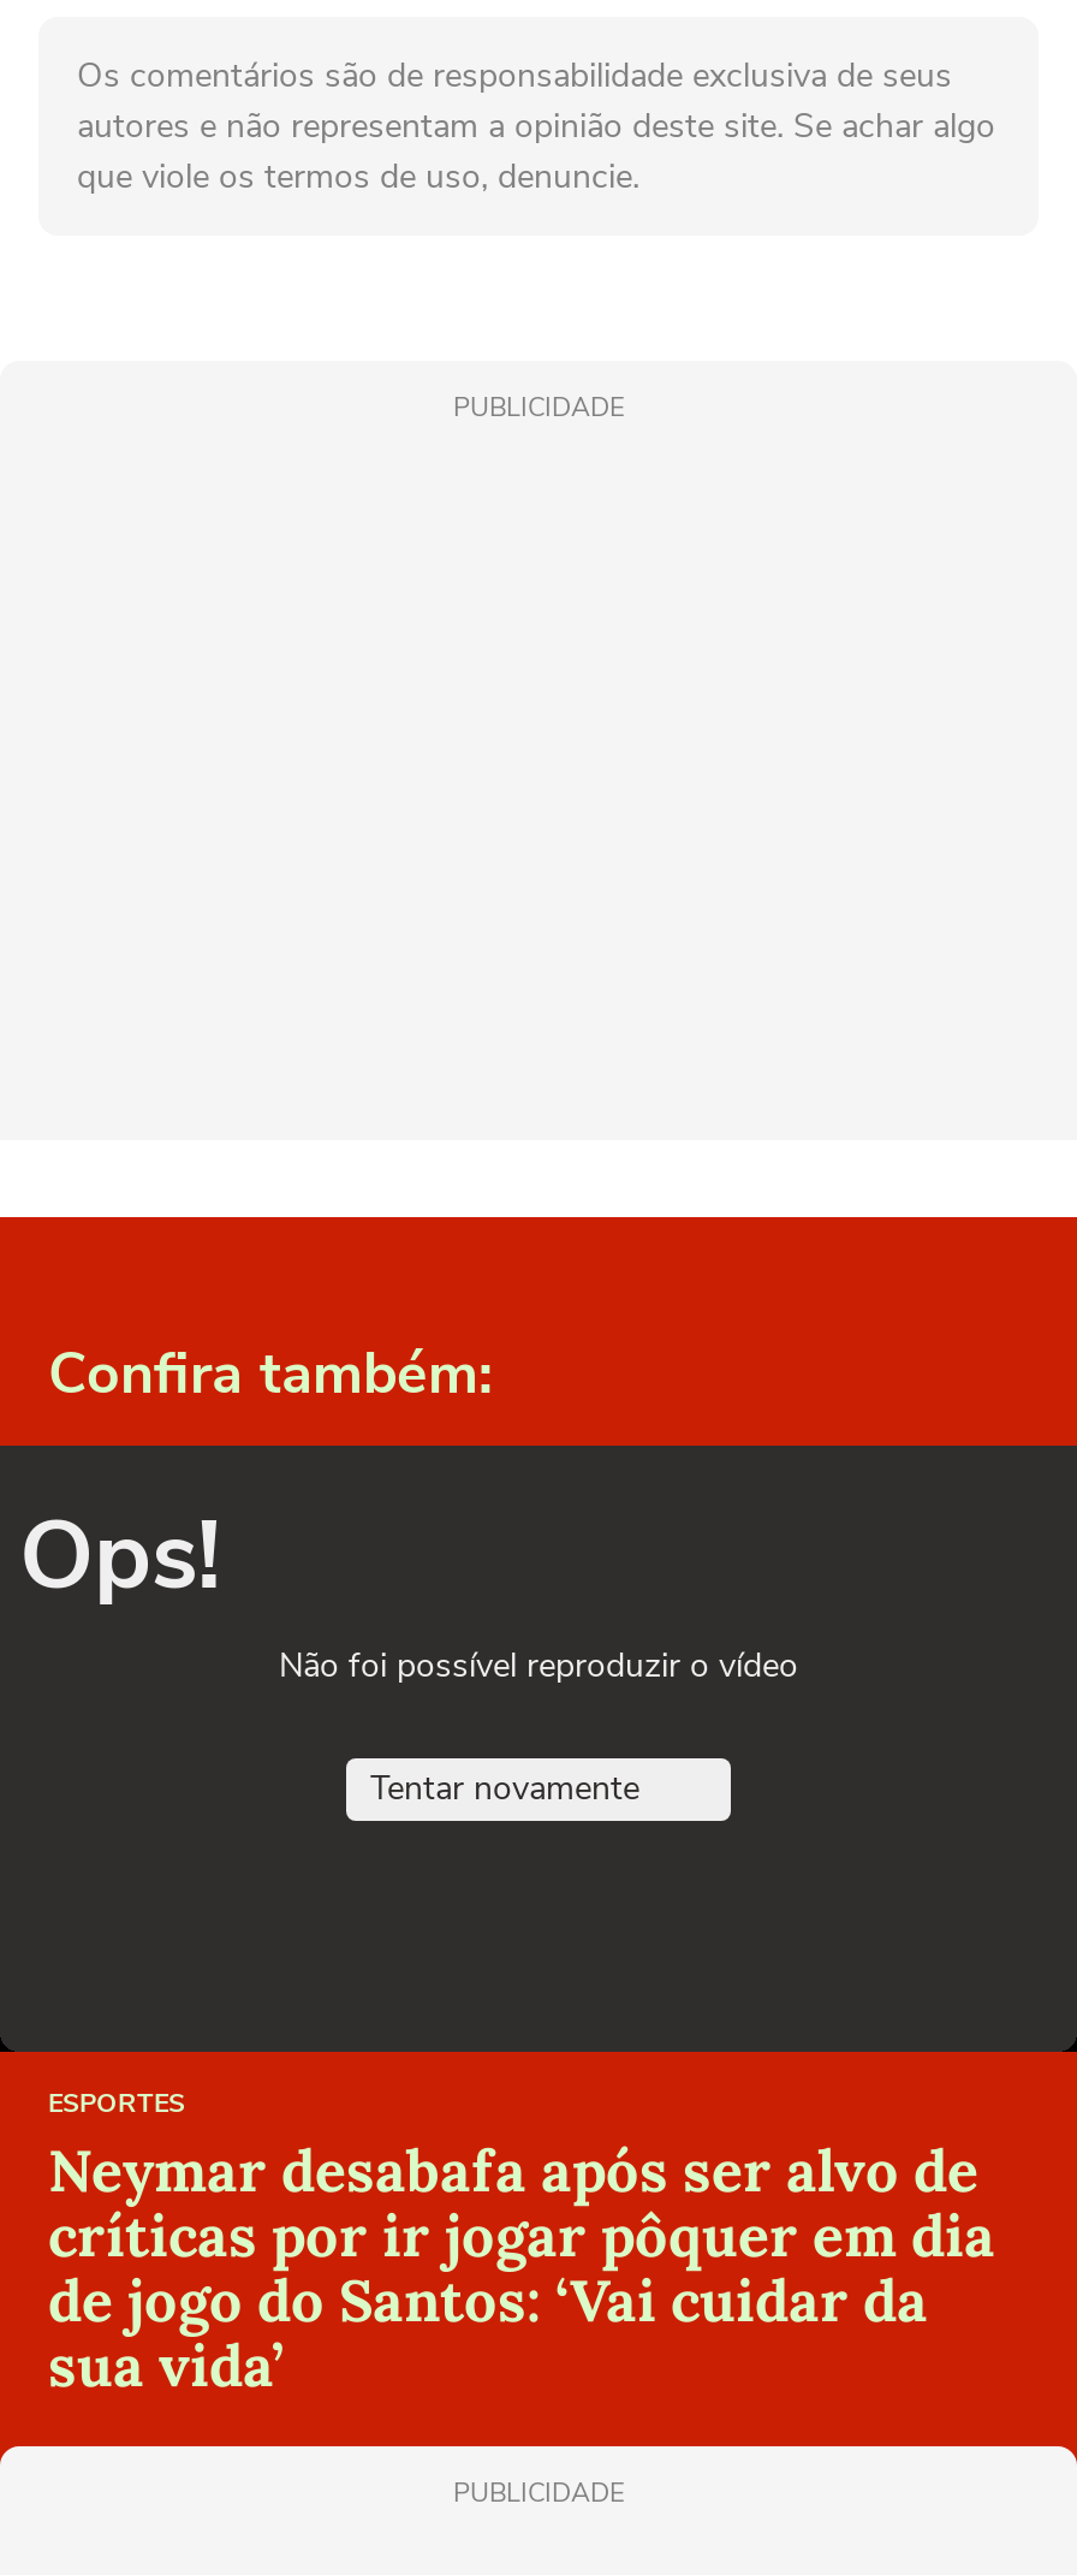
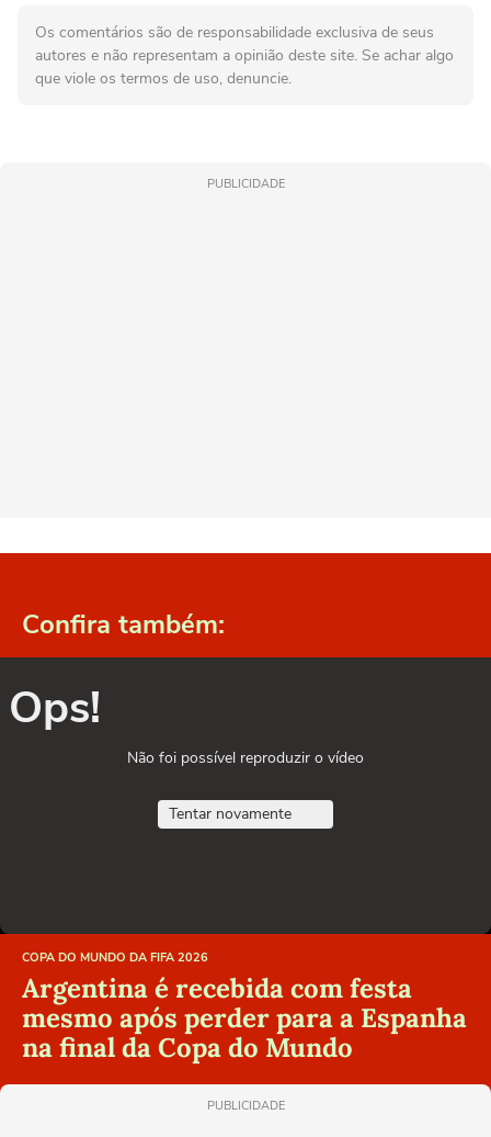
[48,2086,995,2404] ESPORTES | Neymar desabafa após ser alvo de | críticas por ir jogar pôquer em dia | de jogo do Santos: ‘Vai cuidar da | sua vida’ -> [22,949,467,1064] COPA DO MUNDO DA FIFA 2026 | Argentina é recebida com festa | mesmo após perder para a Espanha | na final da Copa do Mundo

